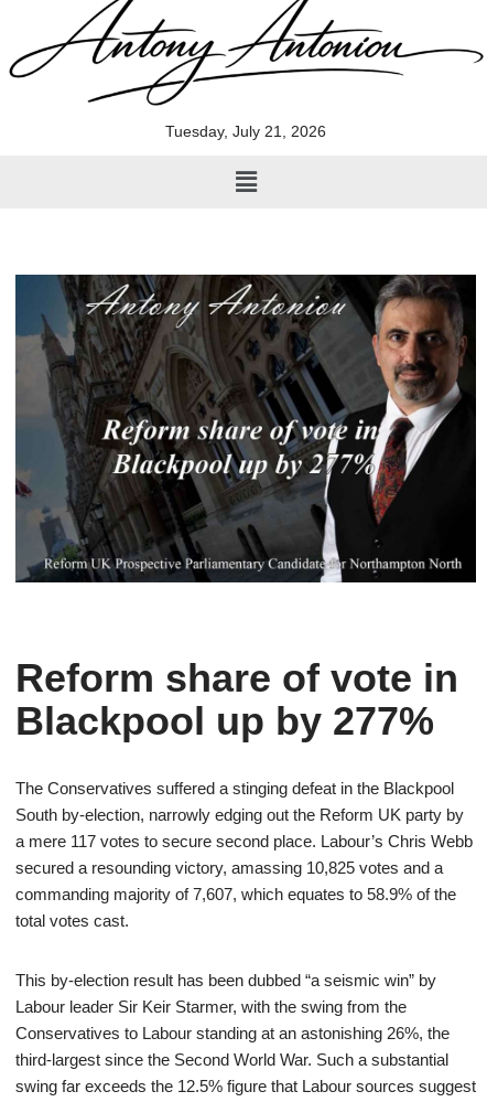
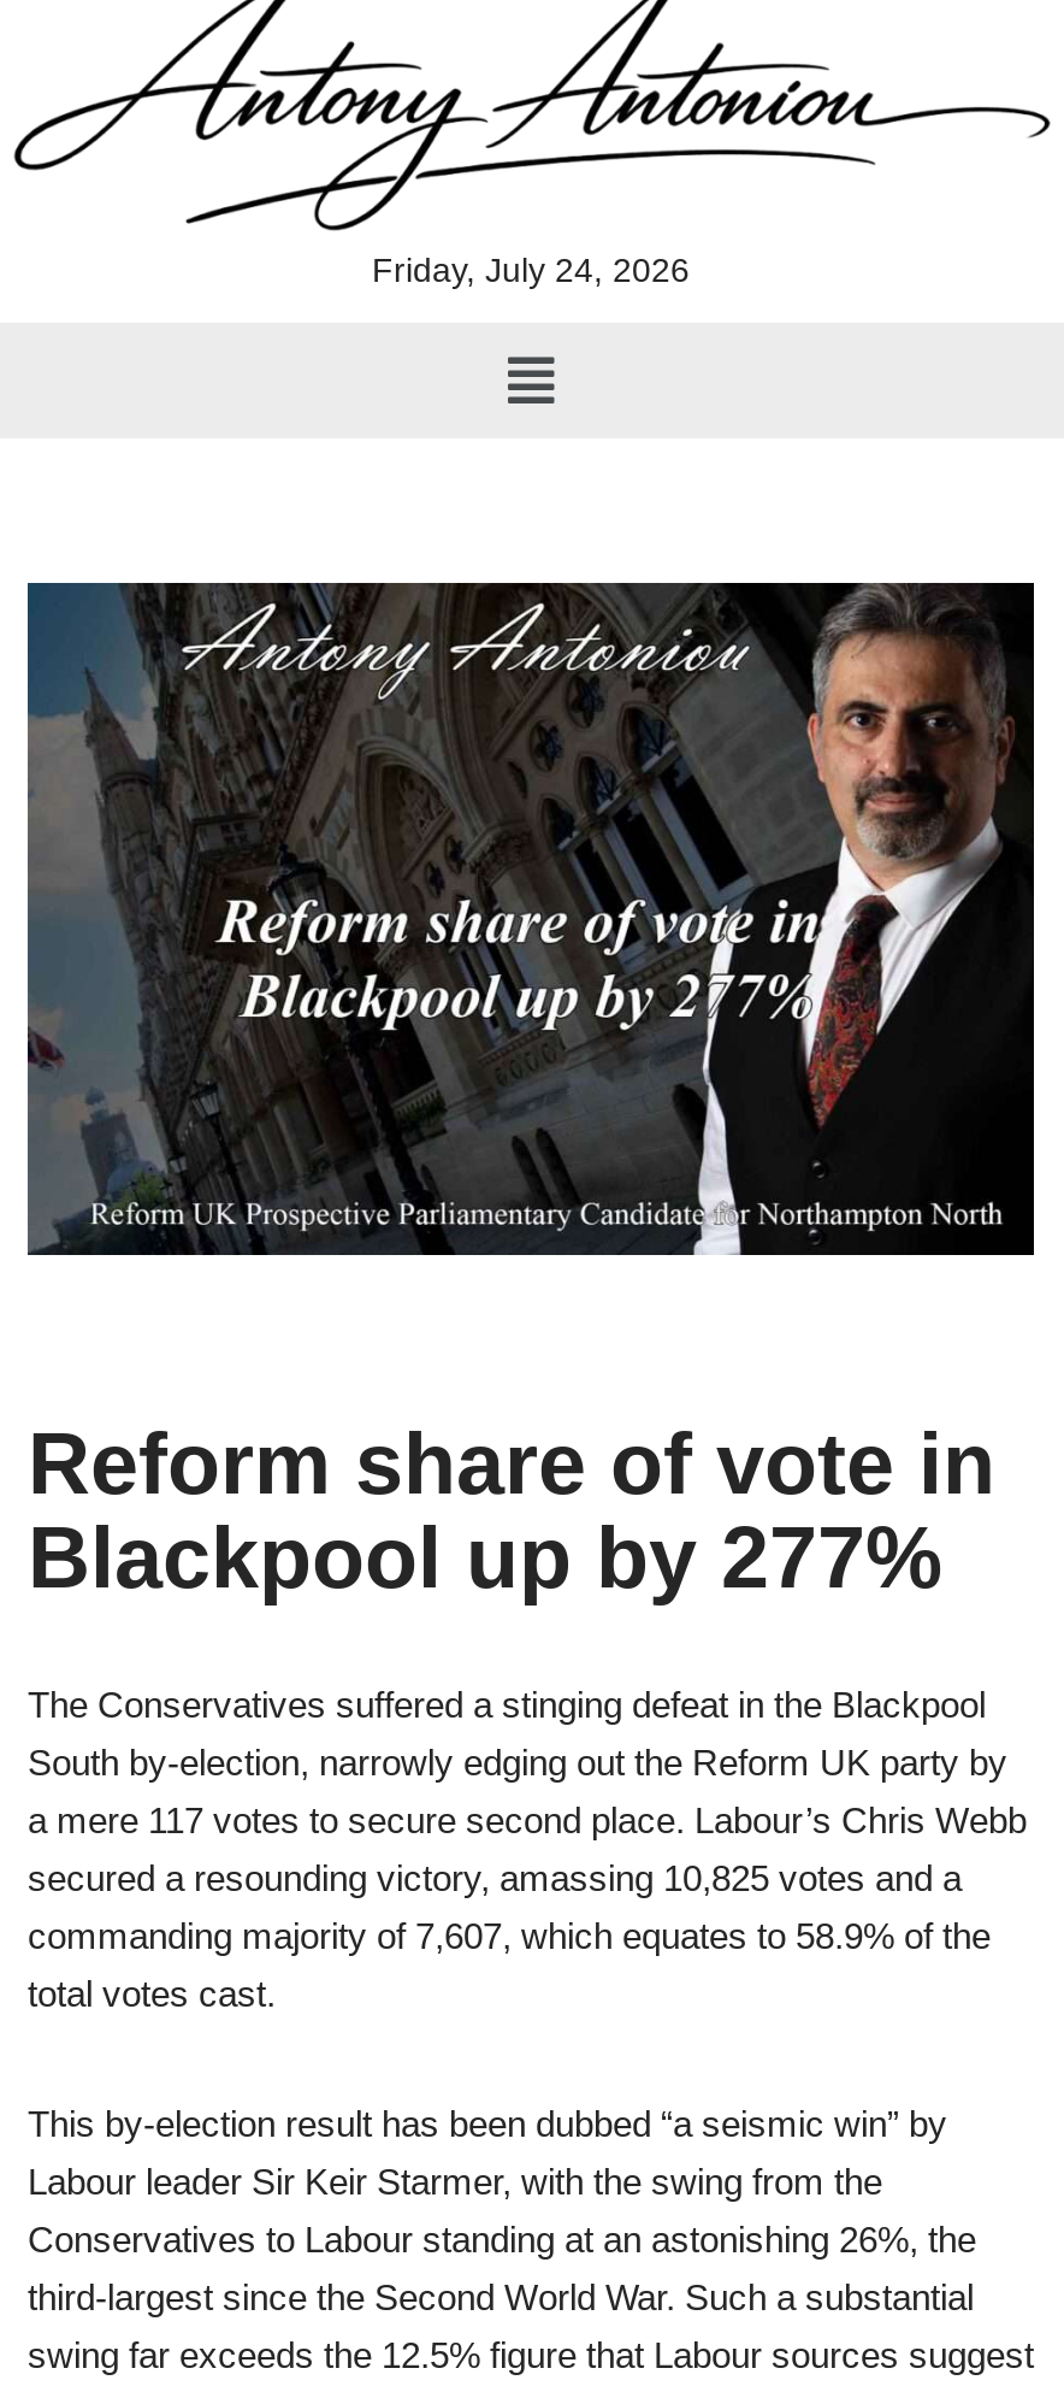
[165,123,326,140] Tuesday, July 21, 2026 -> [372,250,690,289] Friday, July 24, 2026

